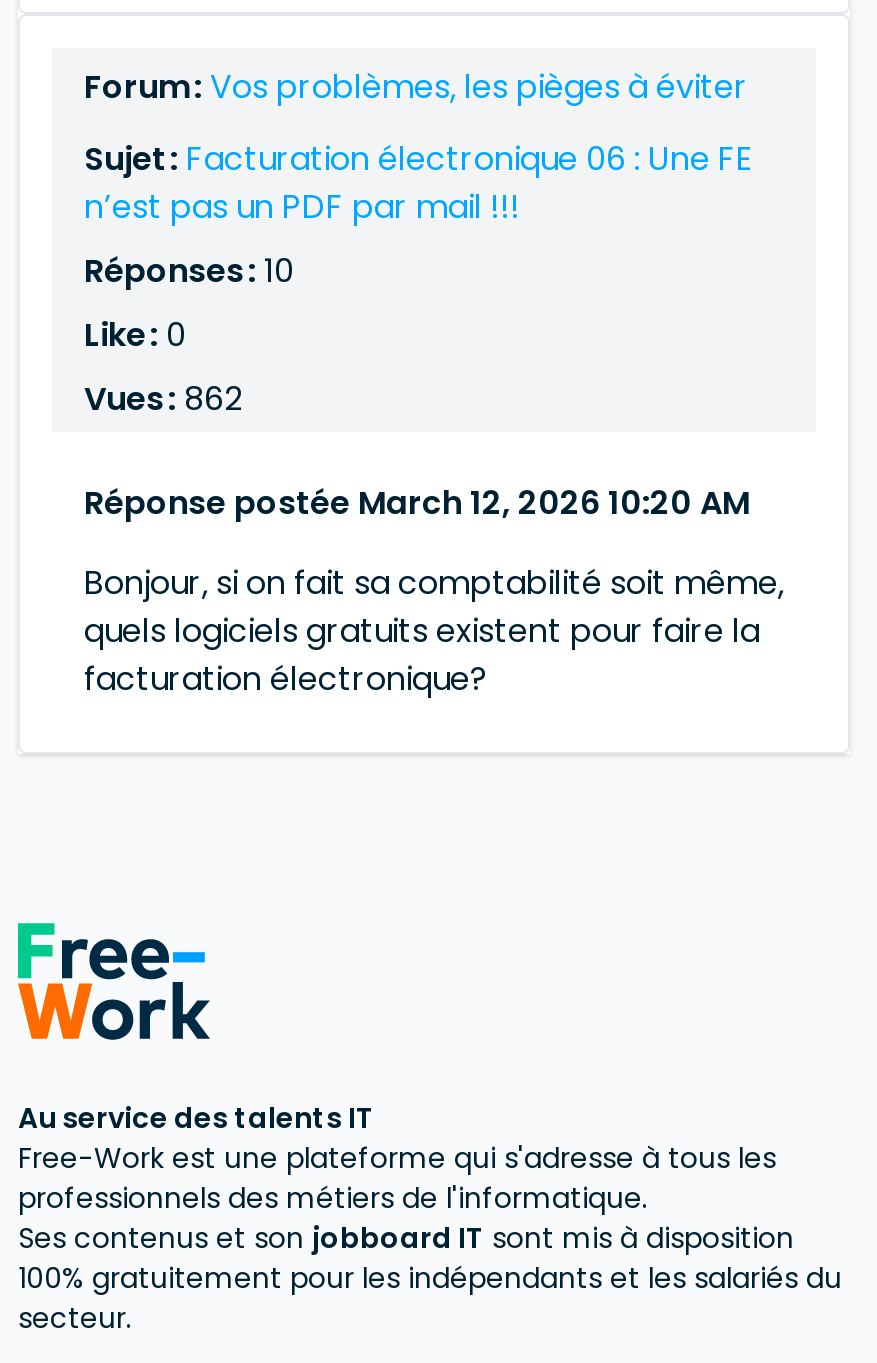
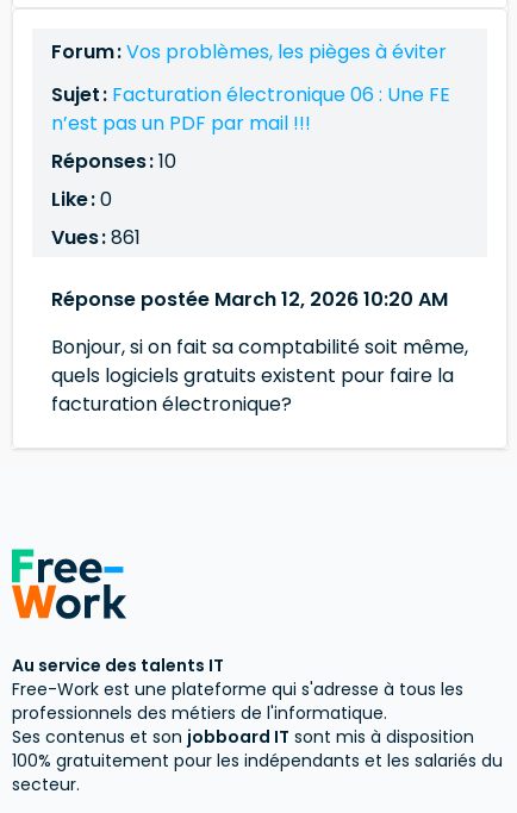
[84,376,242,422] Vues : 862 -> [51,224,141,251] Vues : 861

